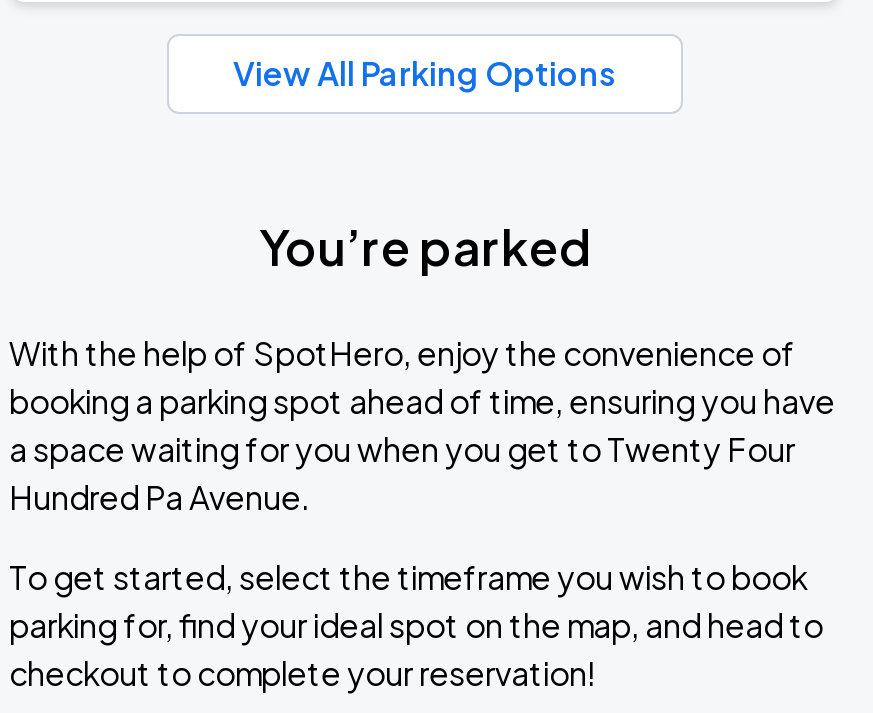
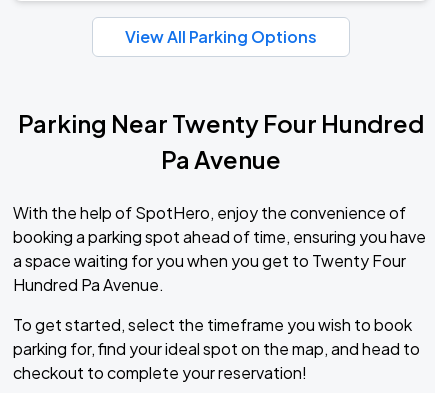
[259,216,591,276] You’re parked -> [18,108,424,174] Parking Near Twenty Four Hundred | Pa Avenue

